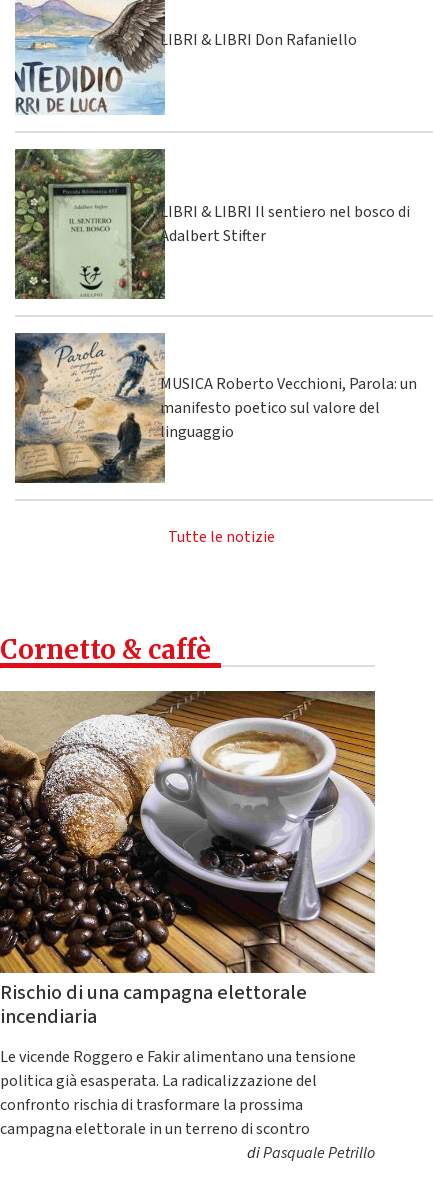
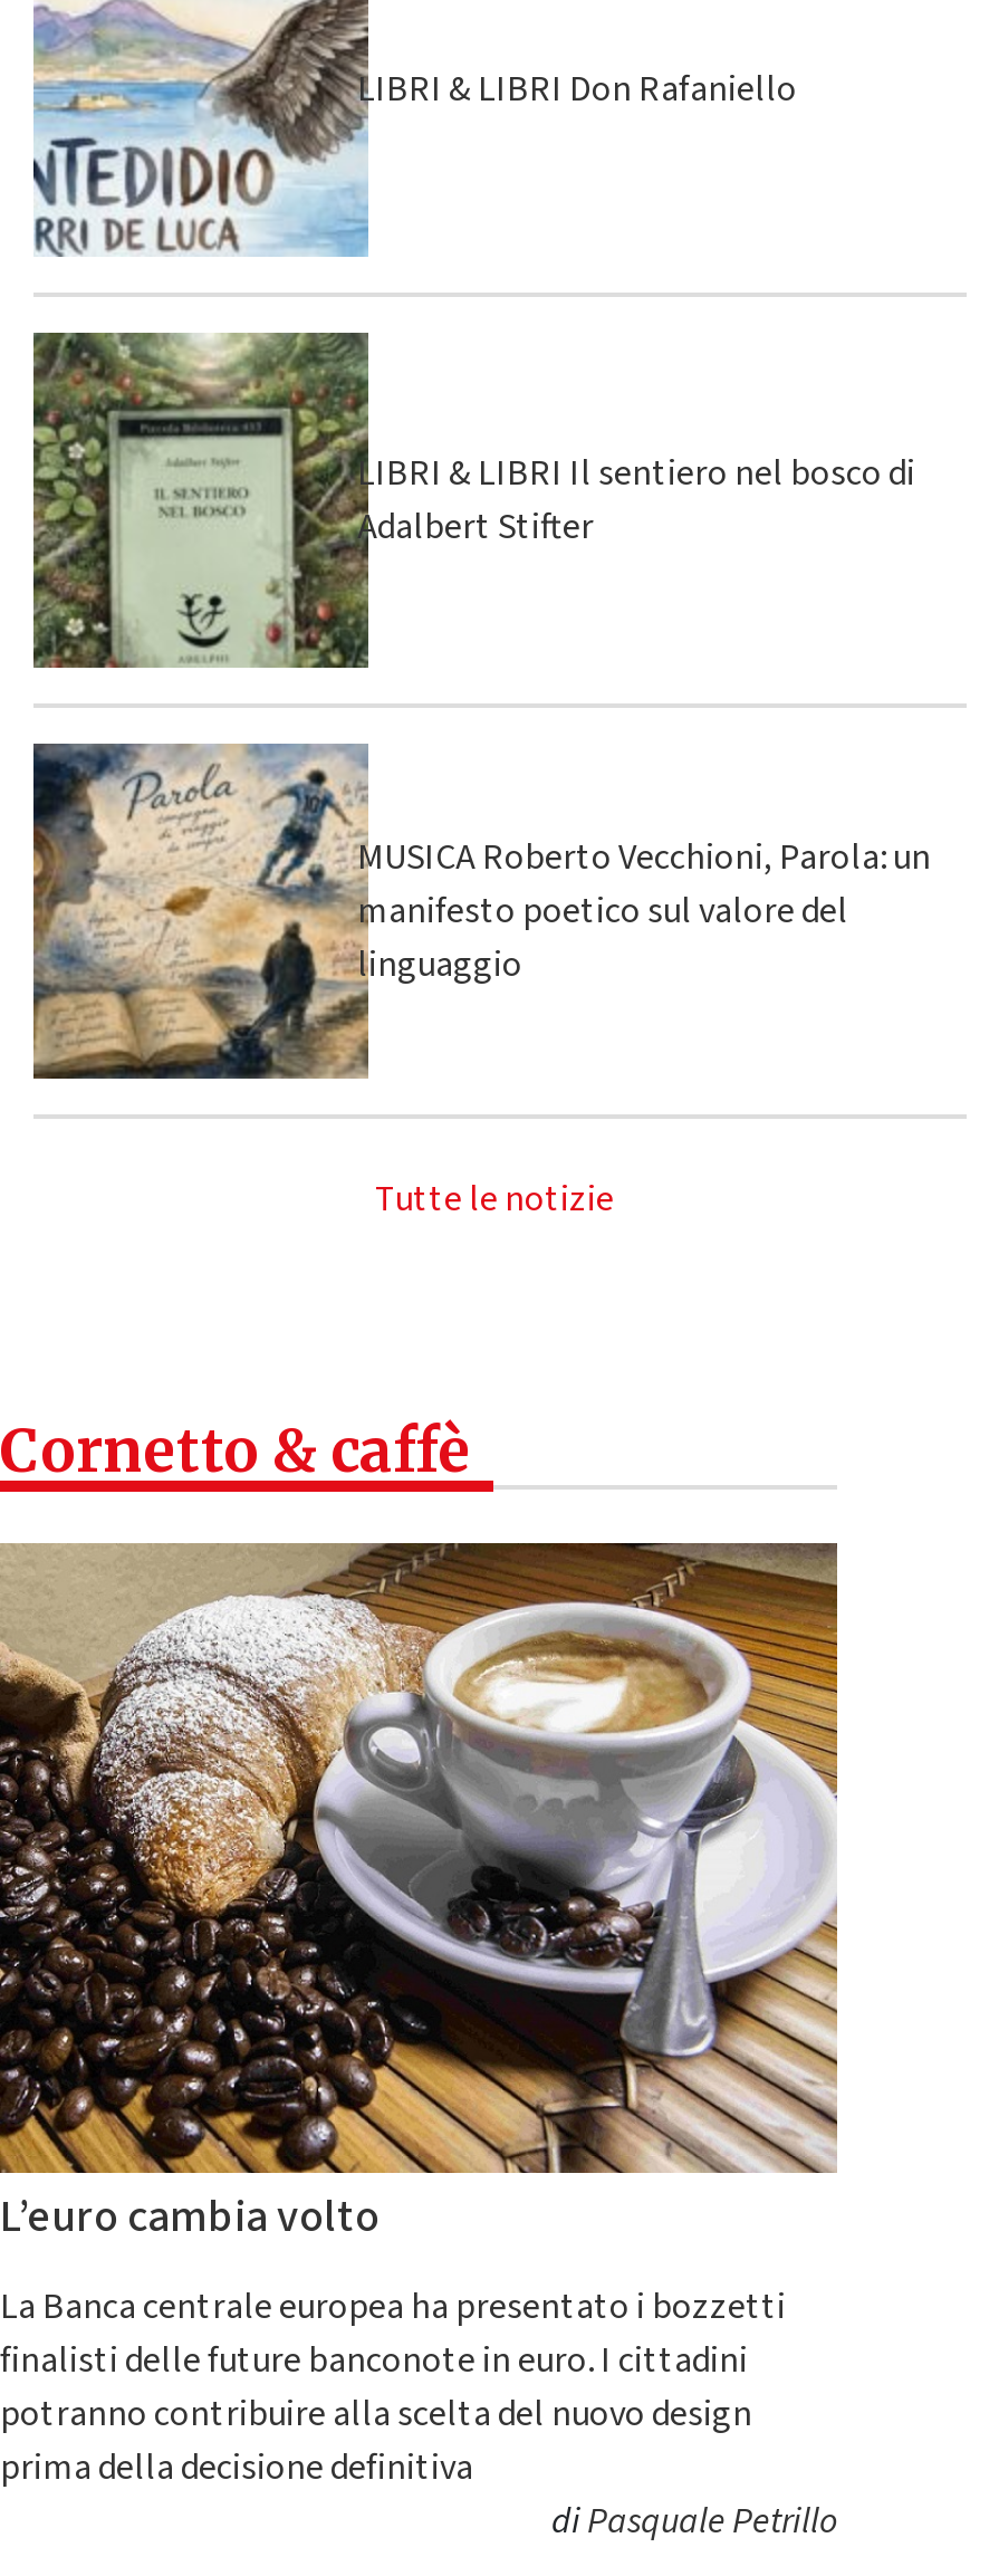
[0,979,307,1031] Rischio di una campagna elettorale | incendiaria -> [0,2186,380,2248] L’euro cambia volto
[0,1046,356,1140] Le vicende Roggero e Fakir alimentano una tensione | politica già esasperata. La radicalizzazione del | confronto rischia di trasformare la prossima | campagna elettorale in un terreno di scontro -> [0,2282,786,2492] La Banca centrale europea ha presentato i bozzetti | finalisti delle future banconote in euro. I cittadini | potranno contribuire alla scelta del nuovo design | prima della decisione definitiva

